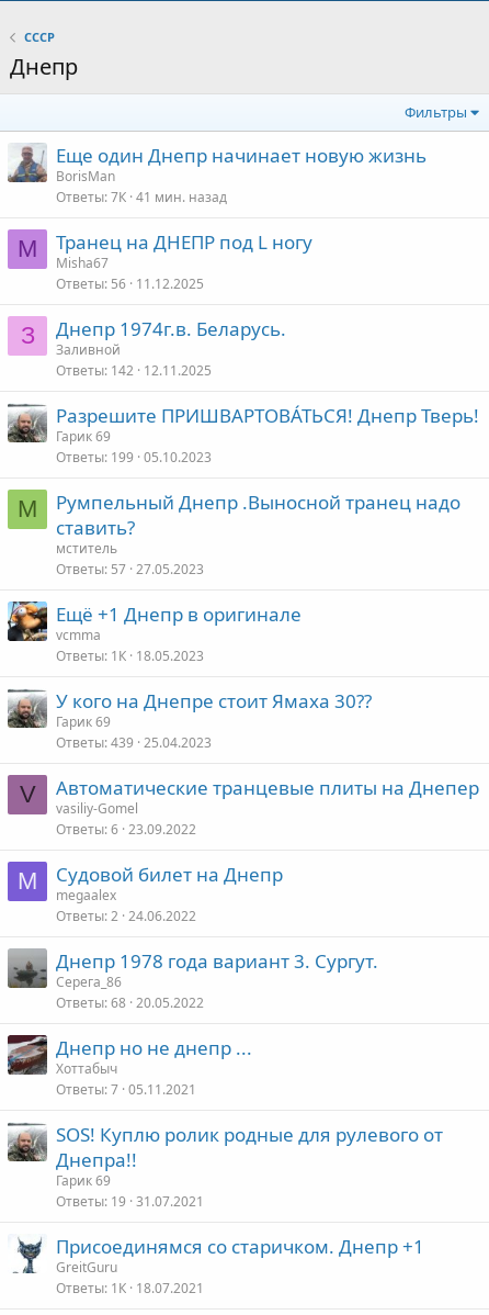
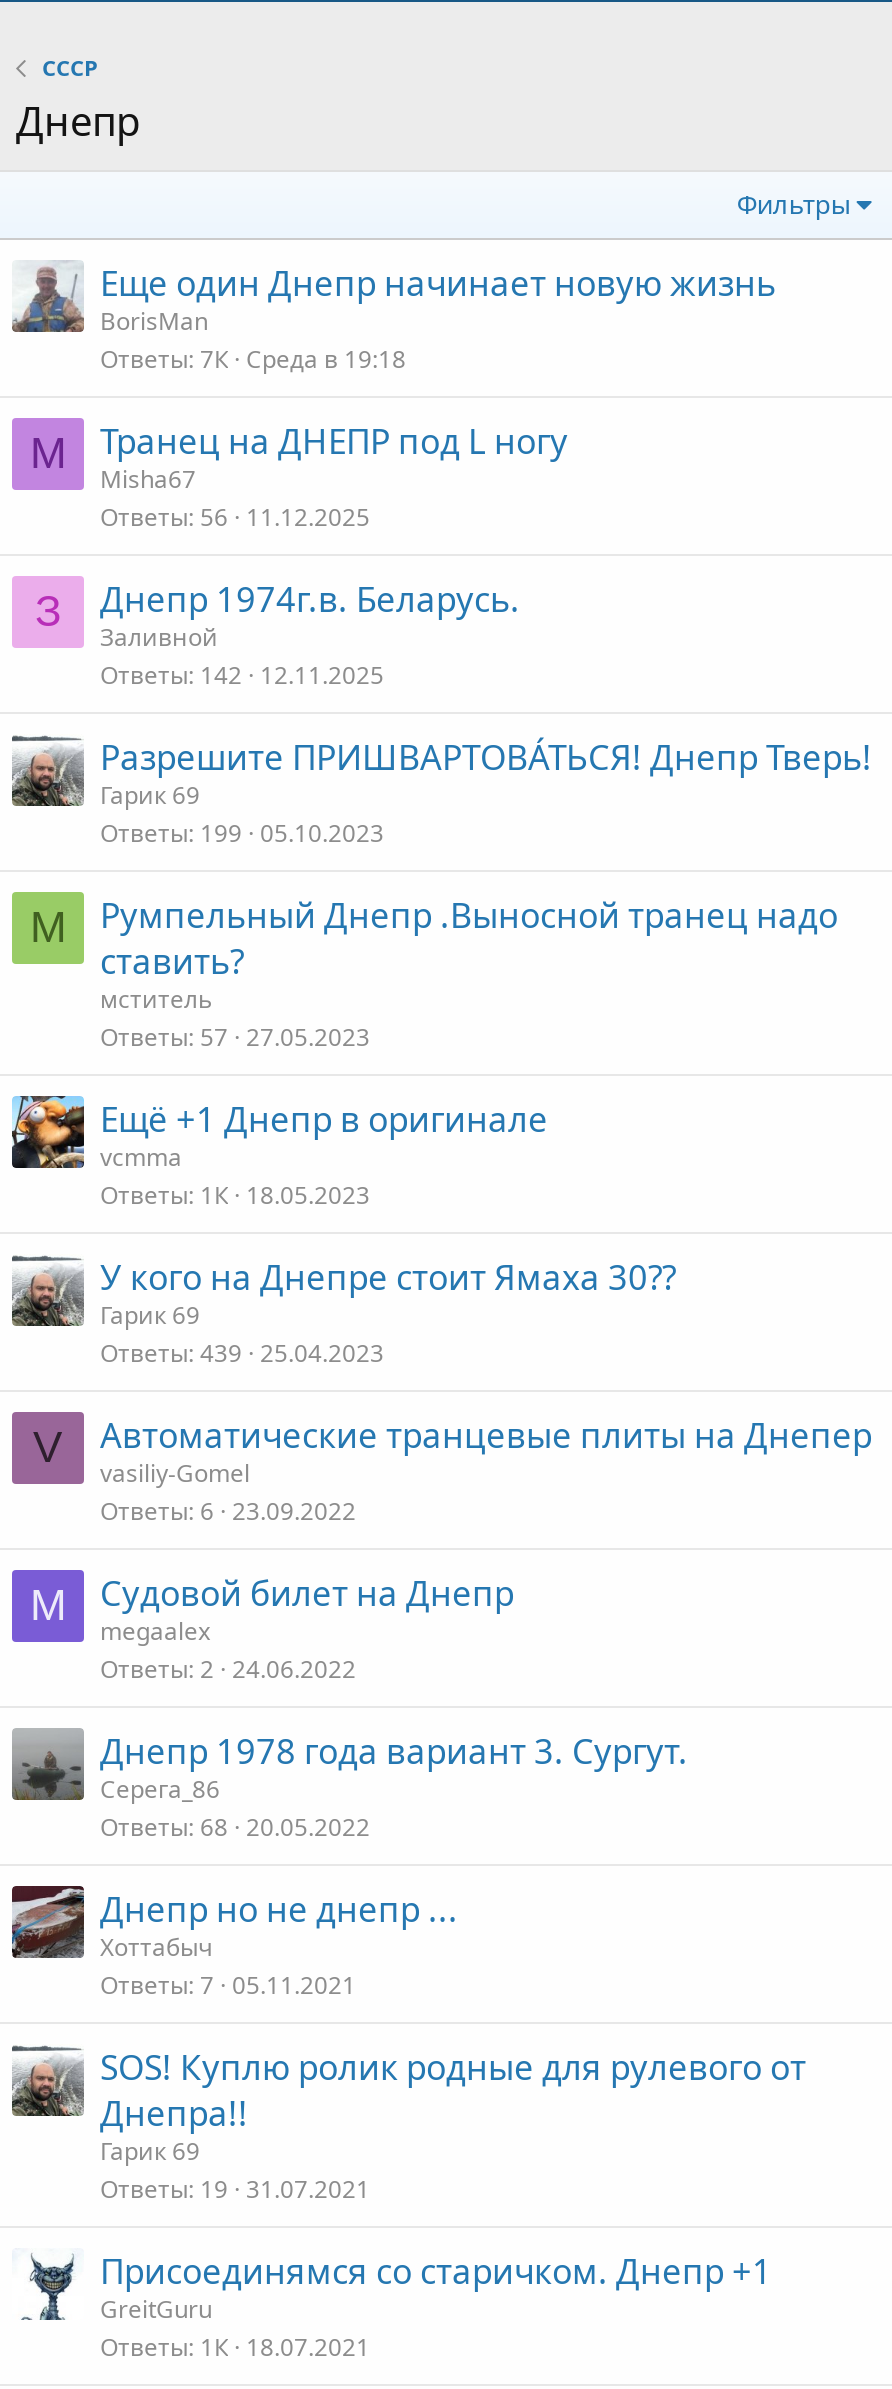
[56,188,227,206] Ответы 7К 41 мин. назад -> [100,342,406,376] Ответы 7К Среда в 19:18

